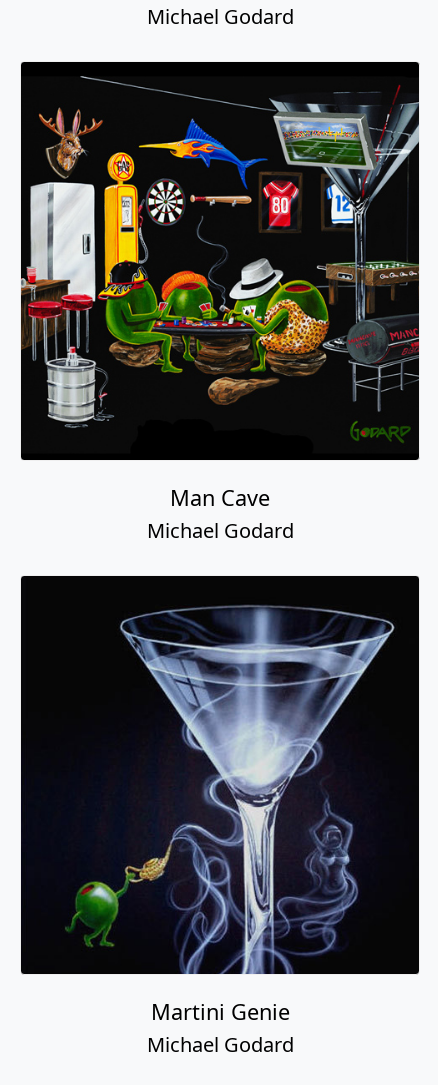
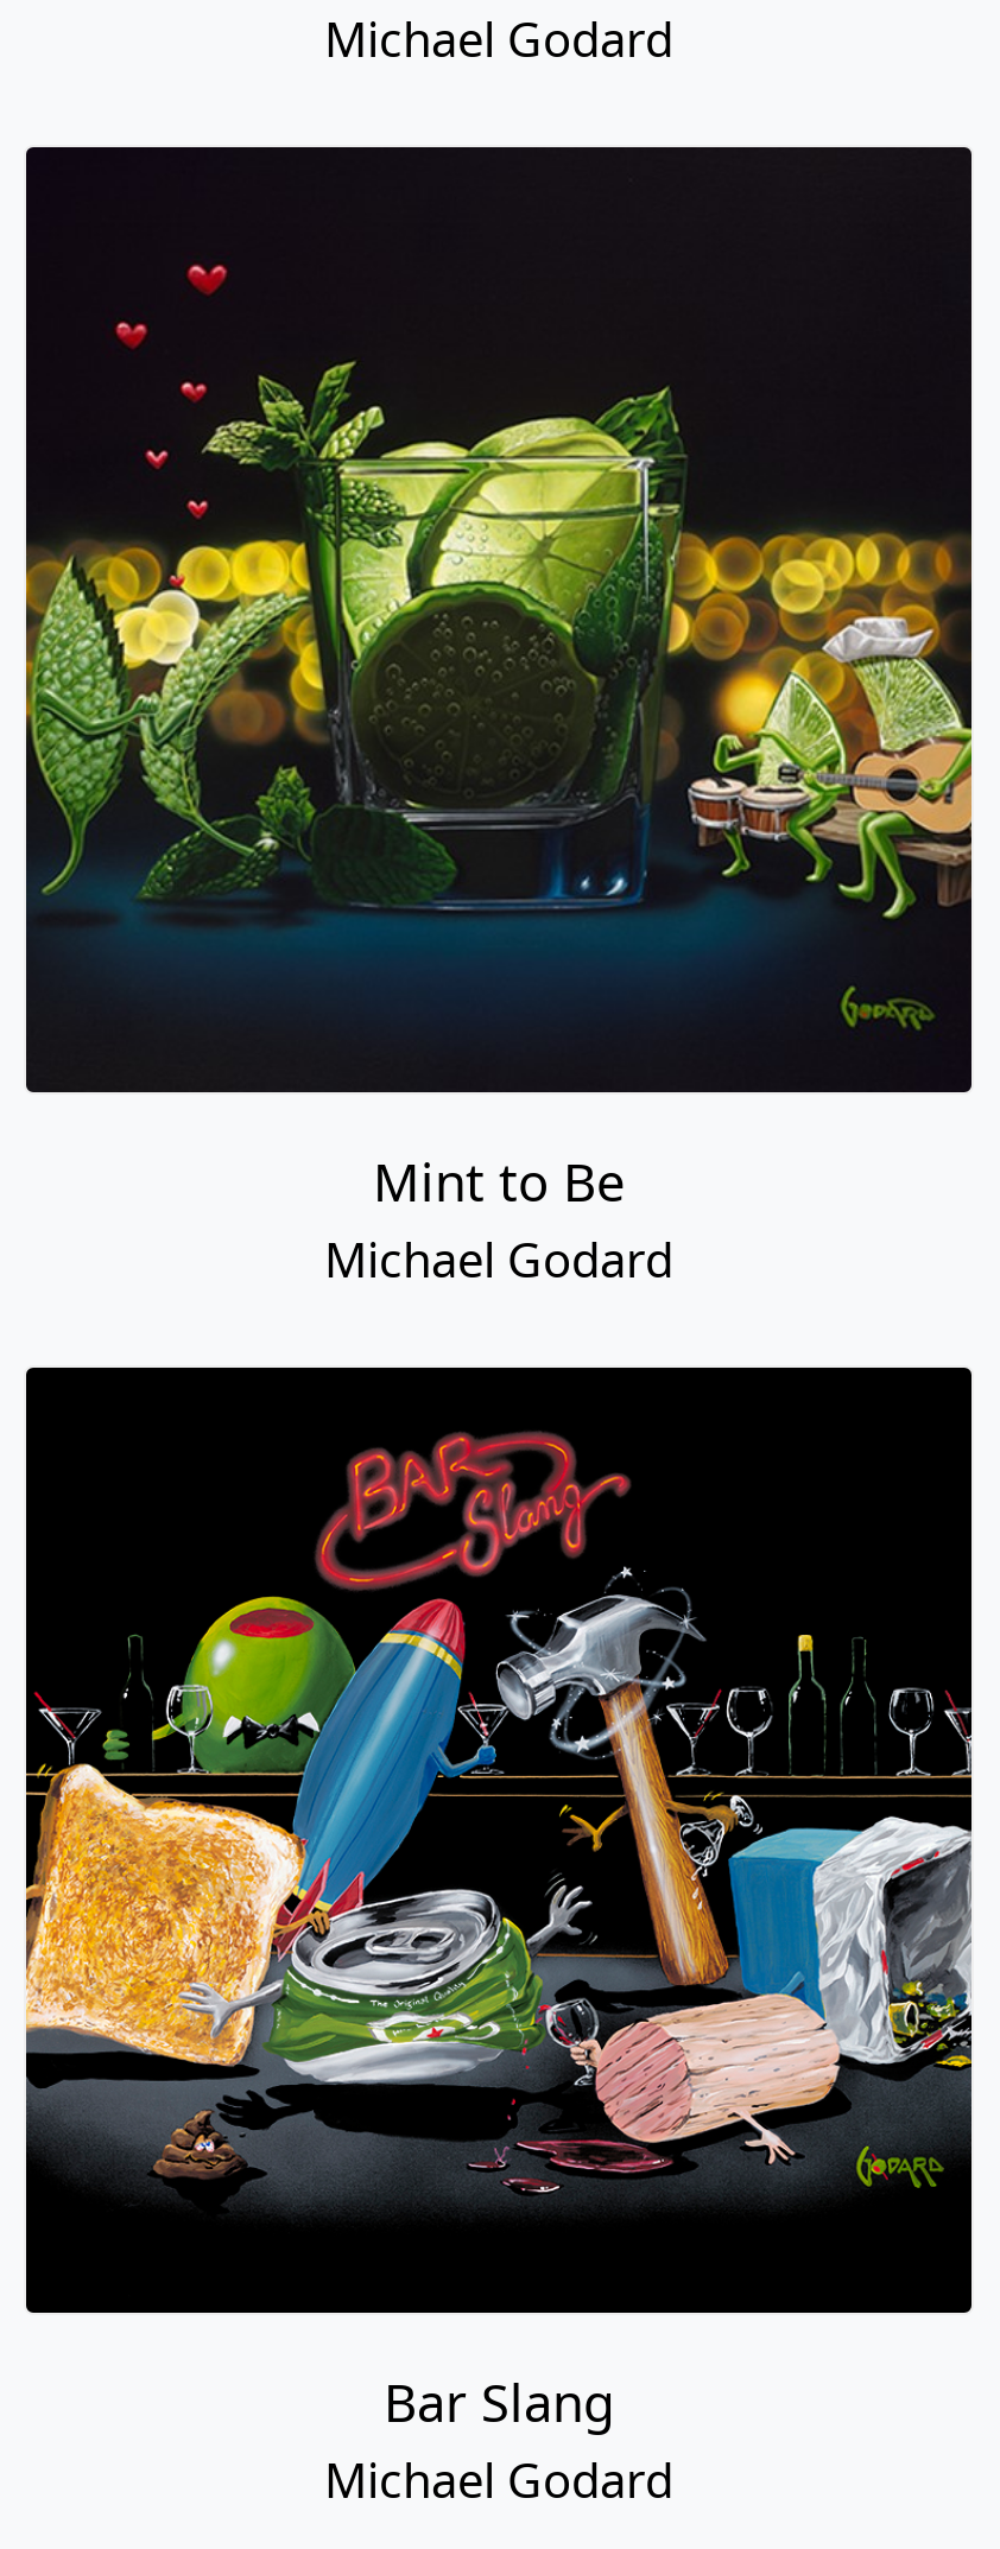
[20,76,420,512] [image] | Man Cave -> [24,237,974,1215] [image] | Mint to Be
[20,604,420,1026] [image] | Martini Genie -> [24,1432,974,2436] [image] | Bar Slang

